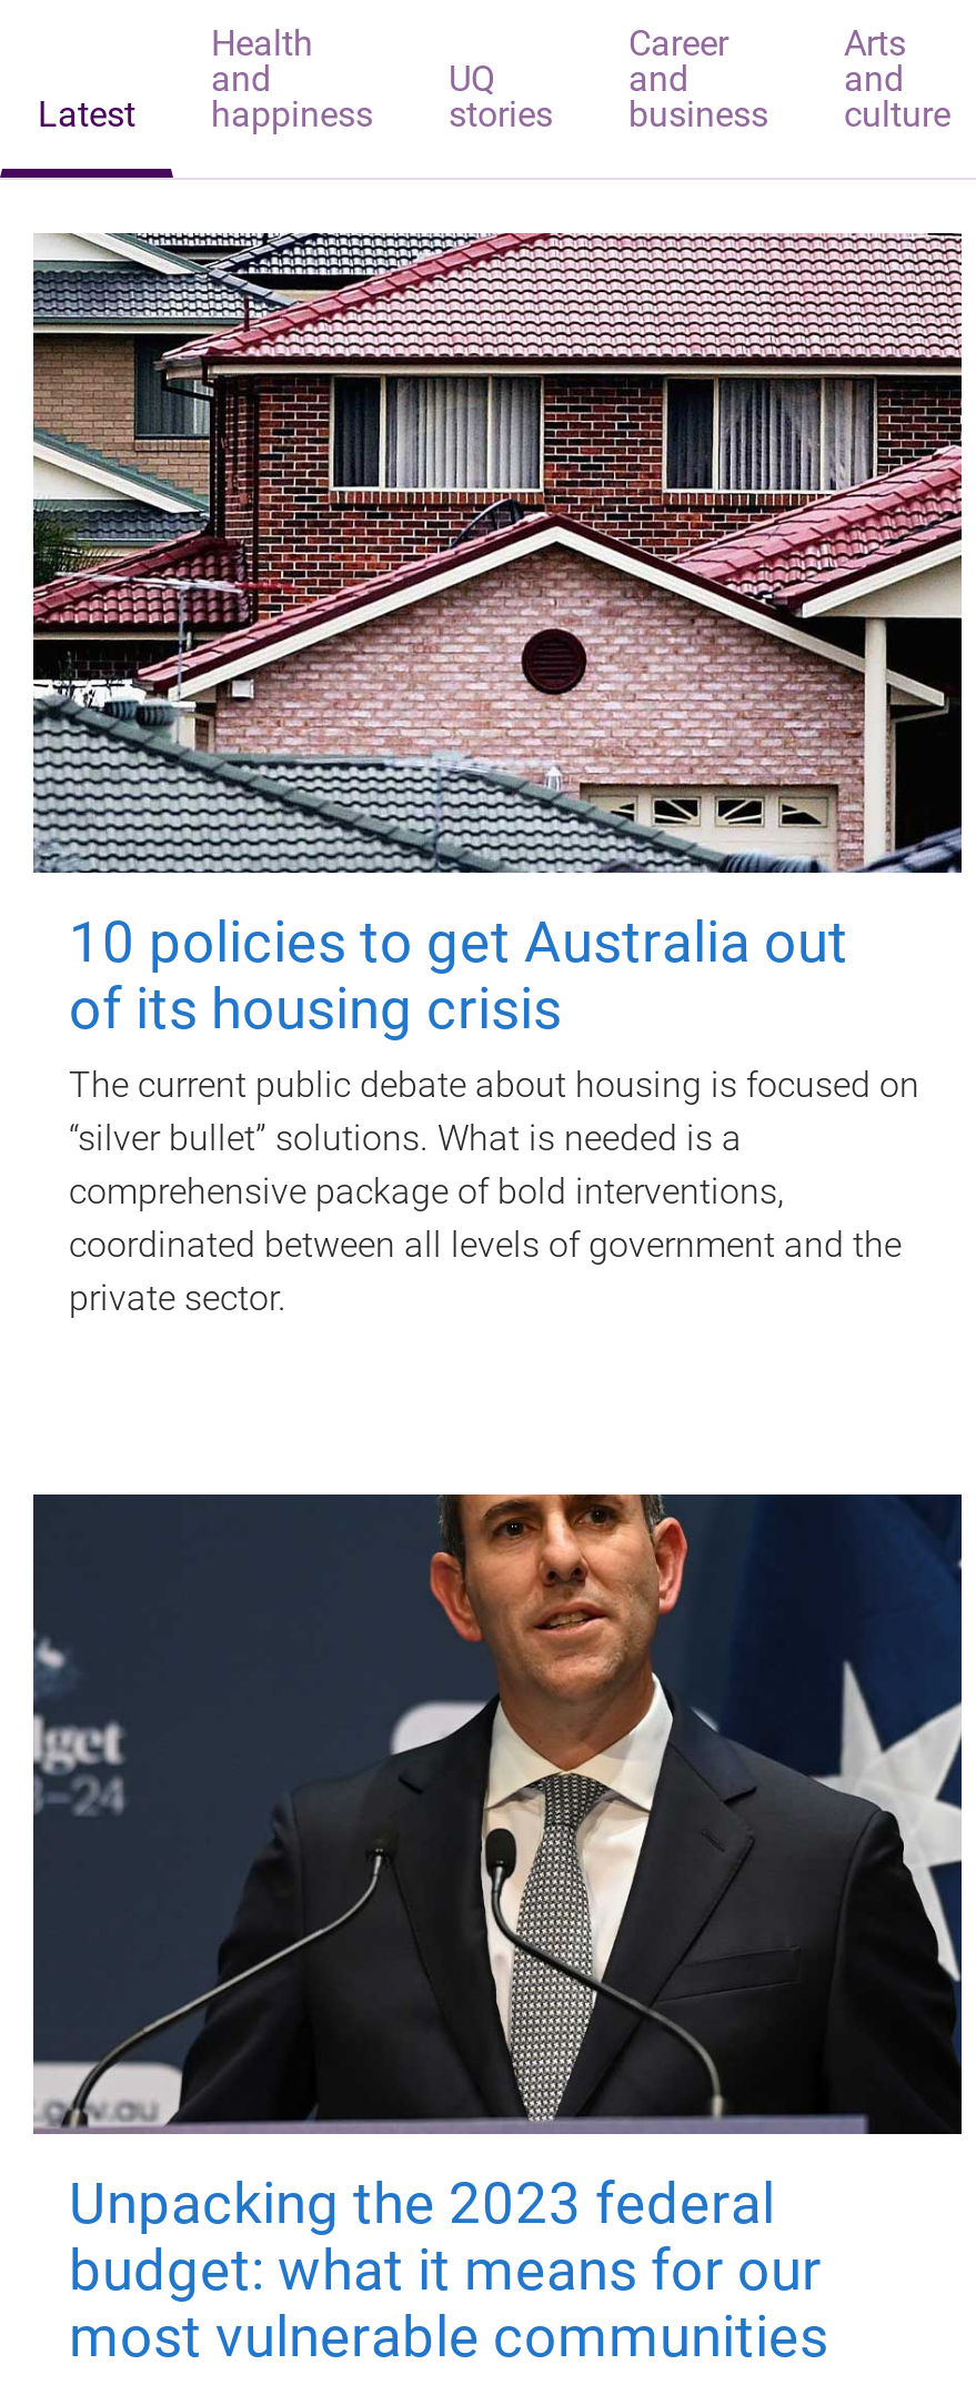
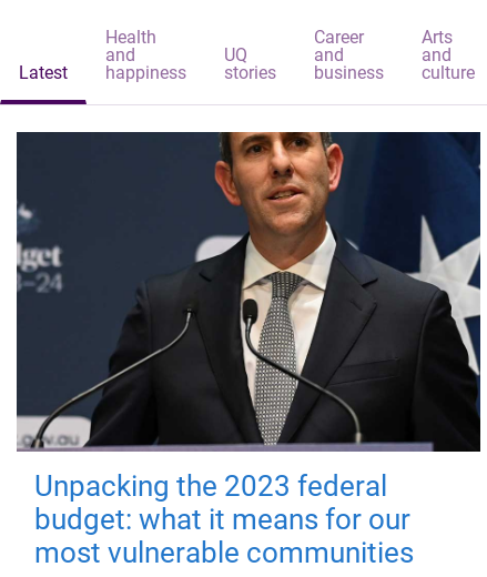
[31,231,964,1319] [image] | 10 policies to get Australia out | of its housing crisis | The current public debate about housing is focused on | “silver bullet” solutions. What is needed is a | comprehensive package of bold interventions, | coordinated between all levels of government and the | private sector. -> none

